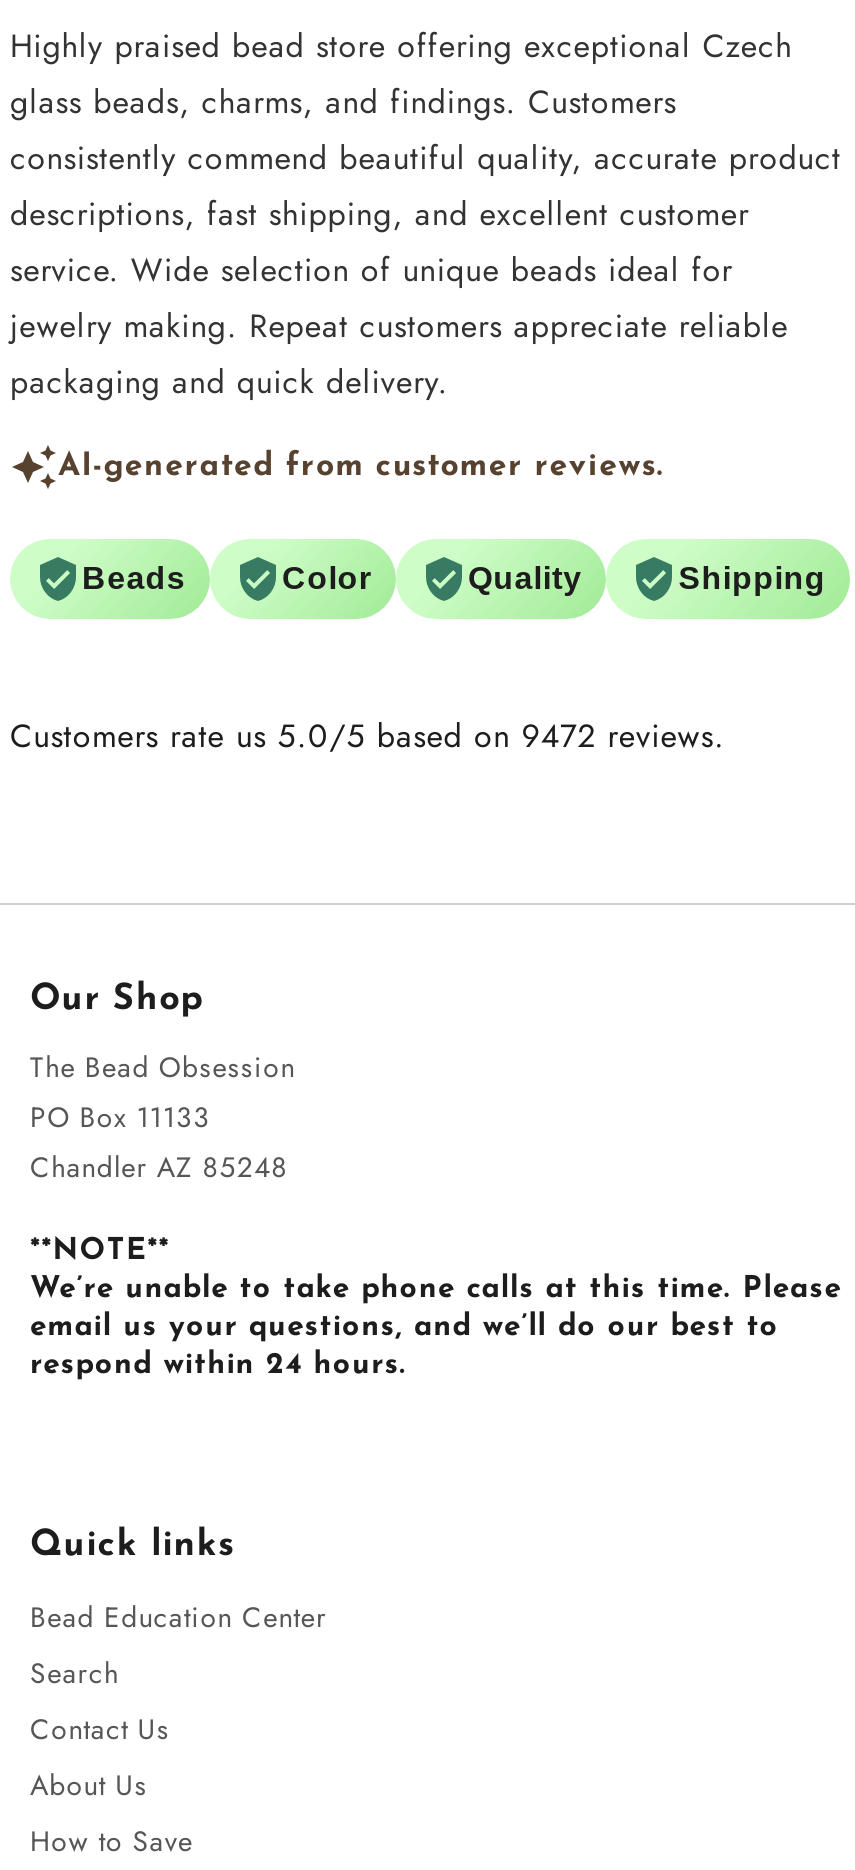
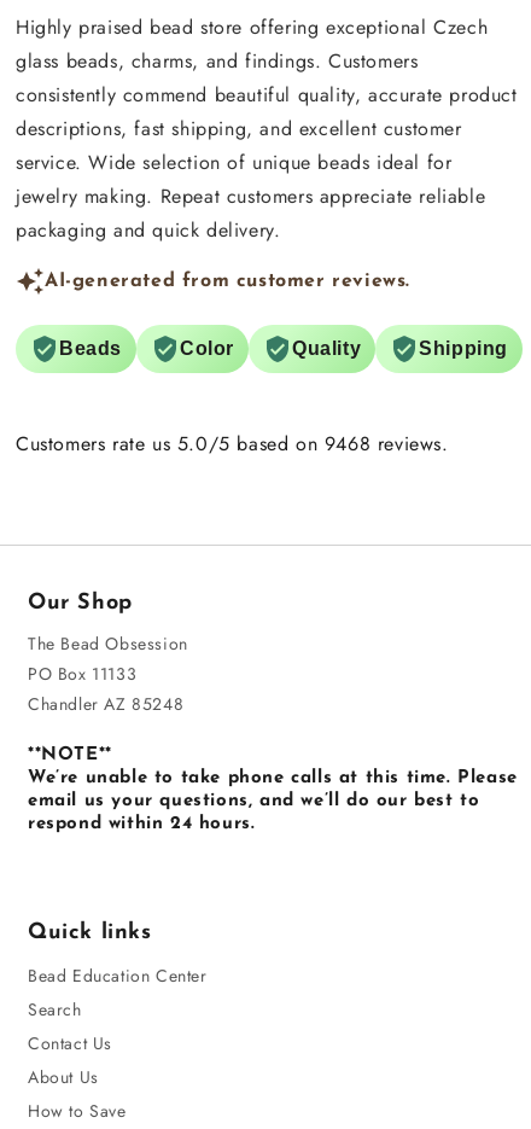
[10,713,725,759] Customers rate us 5.0/5 based on 9472 reviews. -> [16,430,448,458] Customers rate us 5.0/5 based on 9468 reviews.

